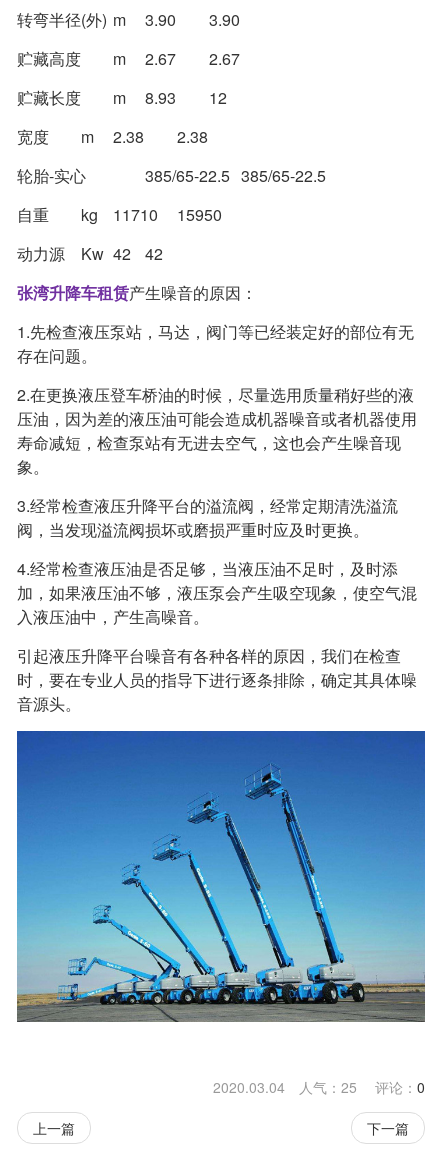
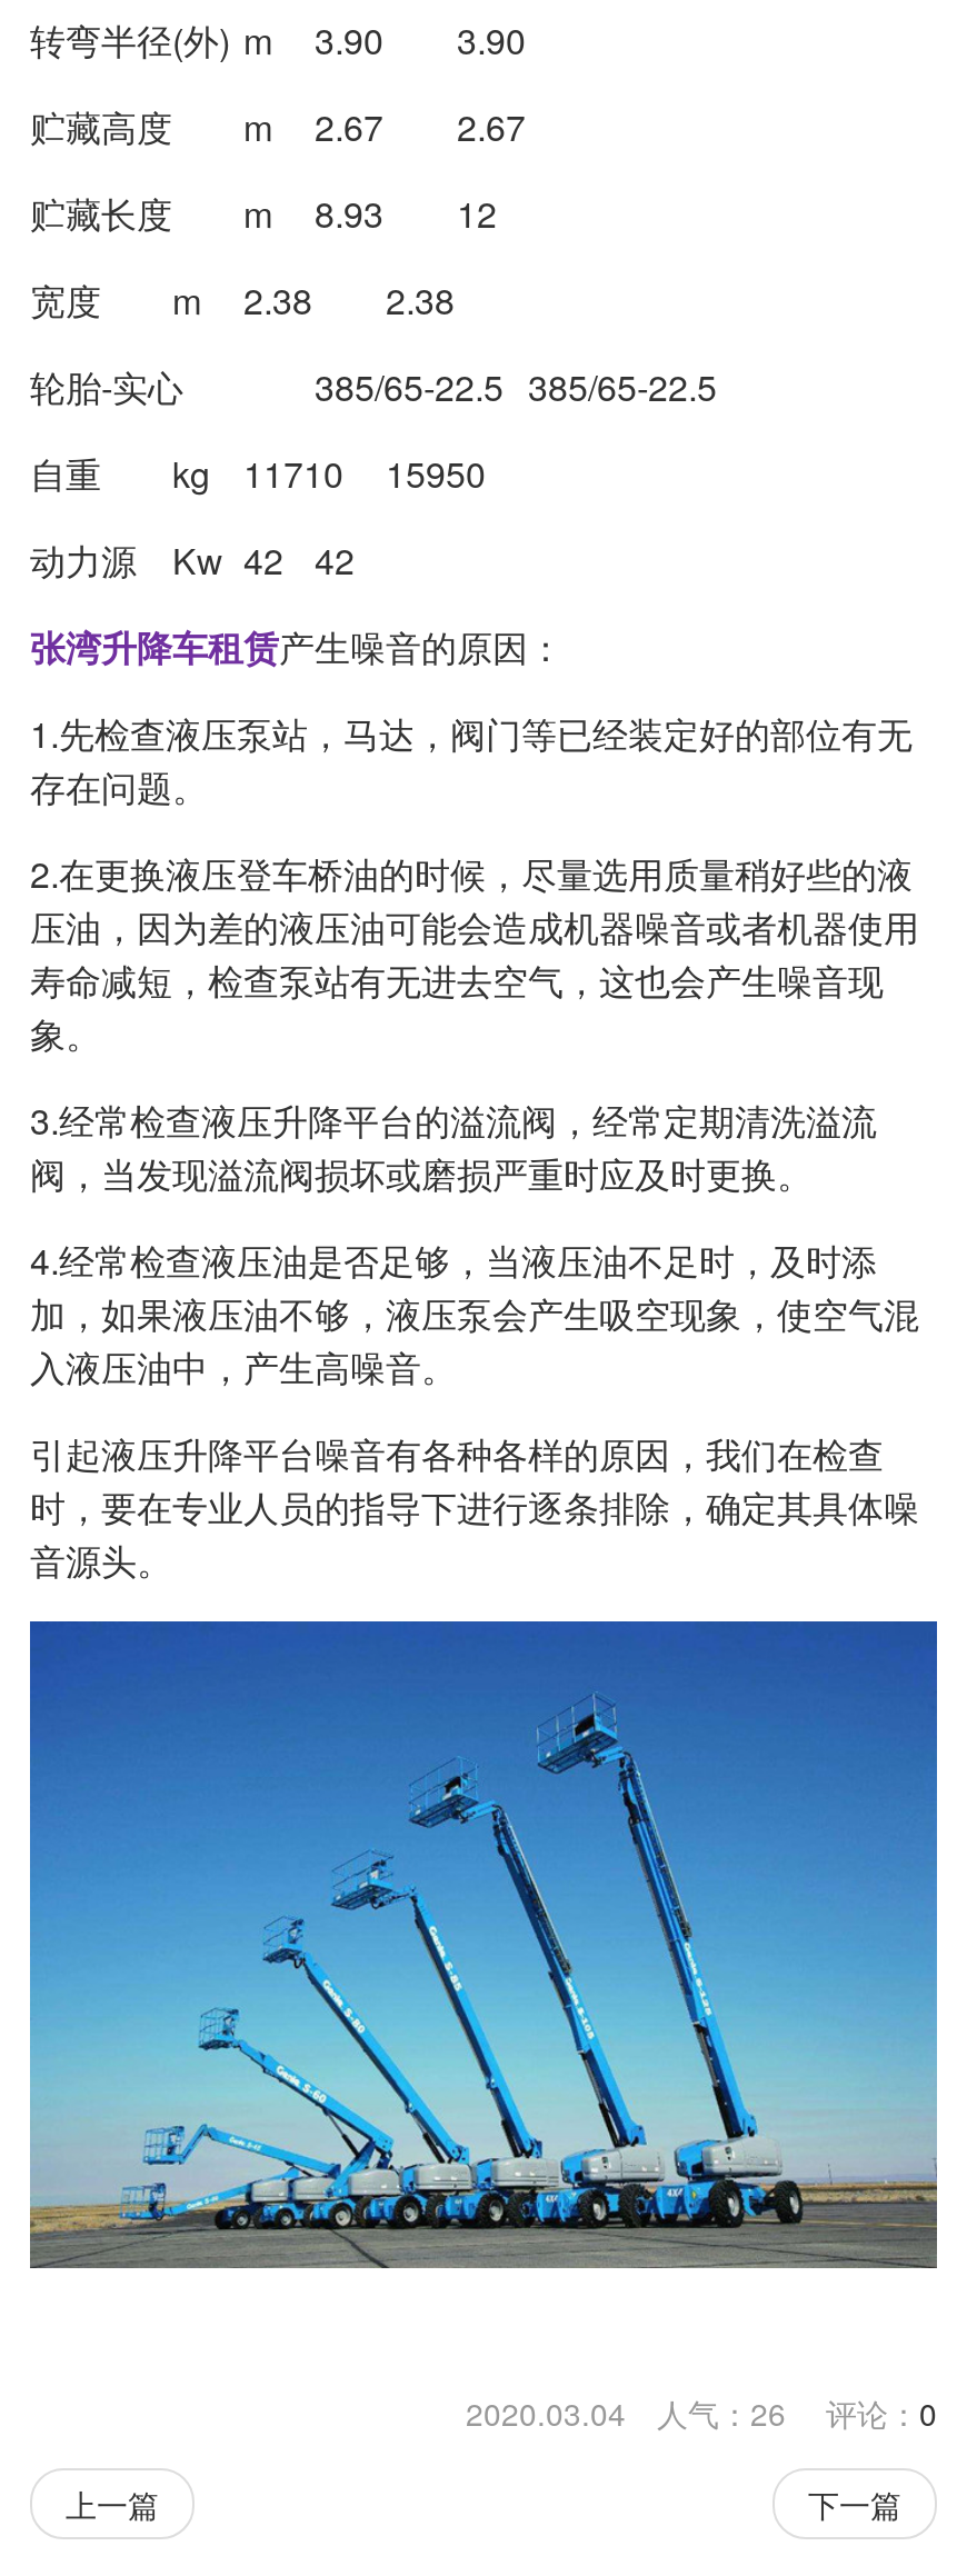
[213,1077,425,1097] 2020.03.04 人气：25评论：0 -> [466,2391,937,2436] 2020.03.04 人气：26评论：0

